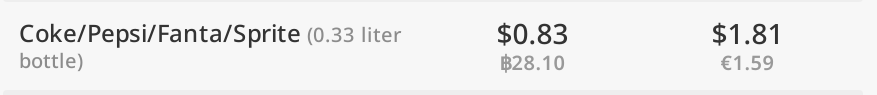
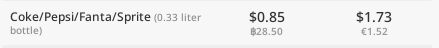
[497,14,569,52] $0.83 -> [249,7,285,26] $0.85
[711,14,783,52] $1.81 -> [356,7,392,26] $1.73
[499,48,565,76] ฿28.10 -> [250,24,283,38] ฿28.50
[721,48,775,76] €1.59 -> [361,24,388,38] €1.52

